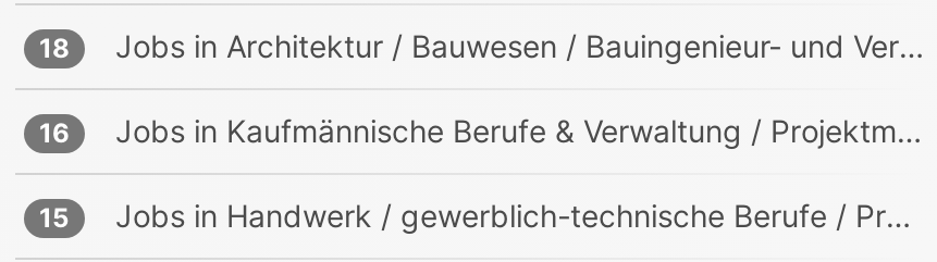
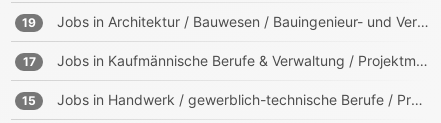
[39,32,70,65] 18 -> [22,15,36,30] 19
[39,117,70,149] 16 -> [22,54,35,69] 17

